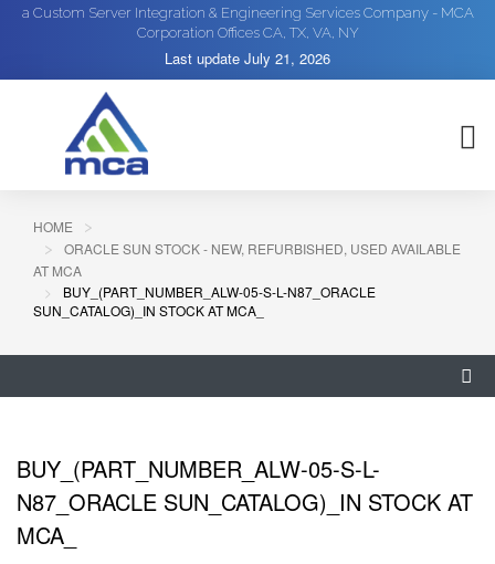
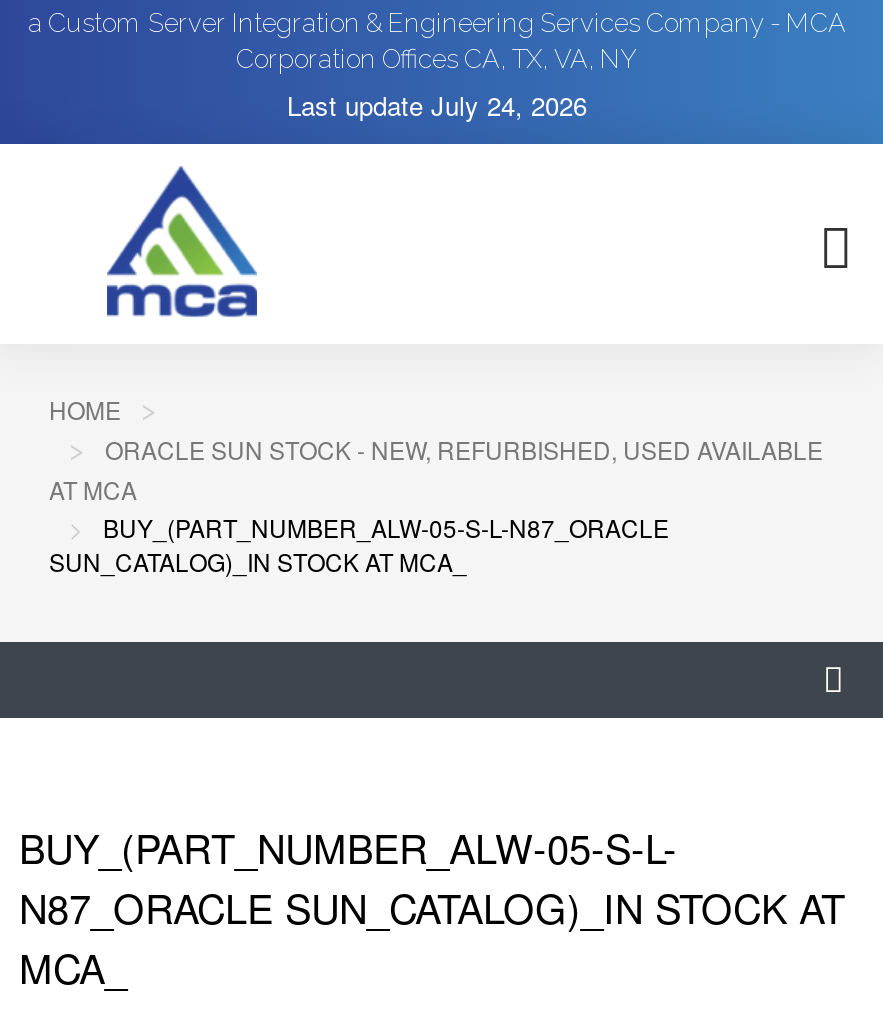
[165,48,330,69] Last update July 21, 2026 -> [287,86,587,124] Last update July 24, 2026

